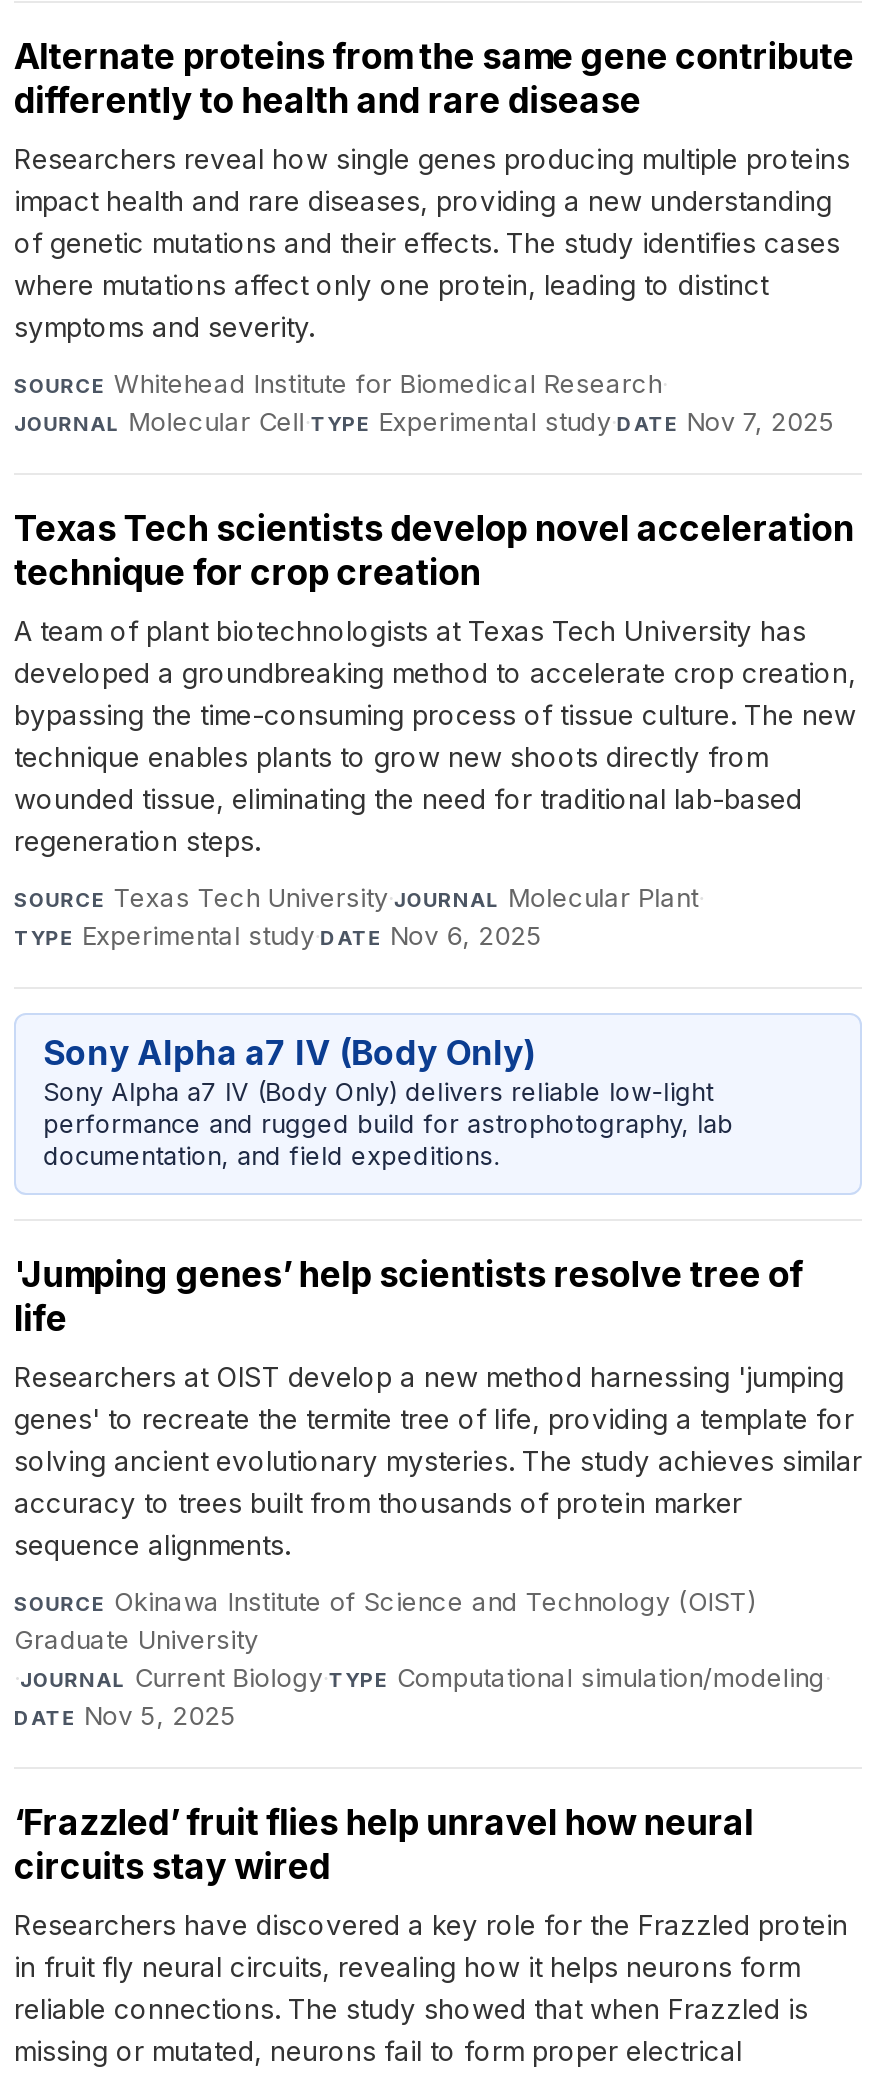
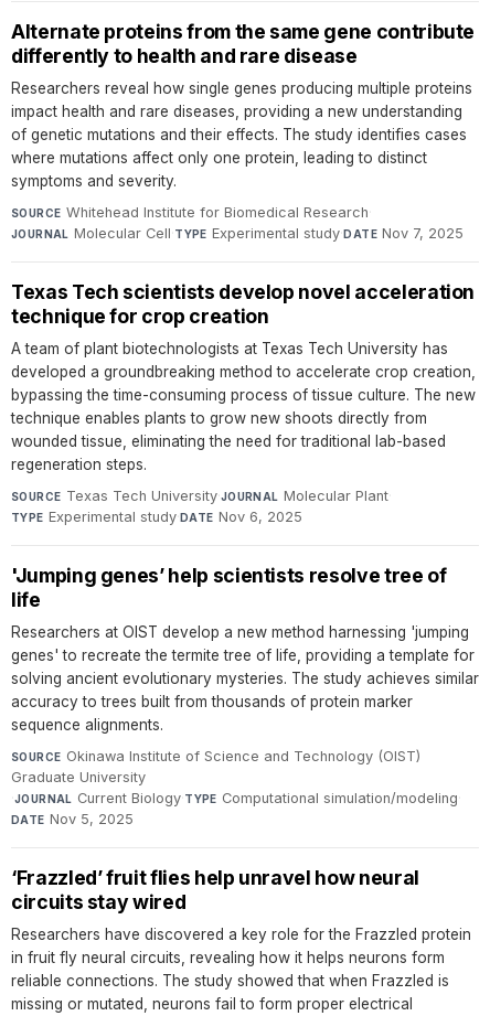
[43,1033,733,1172] Sony Alpha a7 IV (Body Only) | Sony Alpha a7 IV (Body Only) delivers reliable low-light | performance and rugged build for astrophotography, lab | documentation, and field expeditions. -> none

